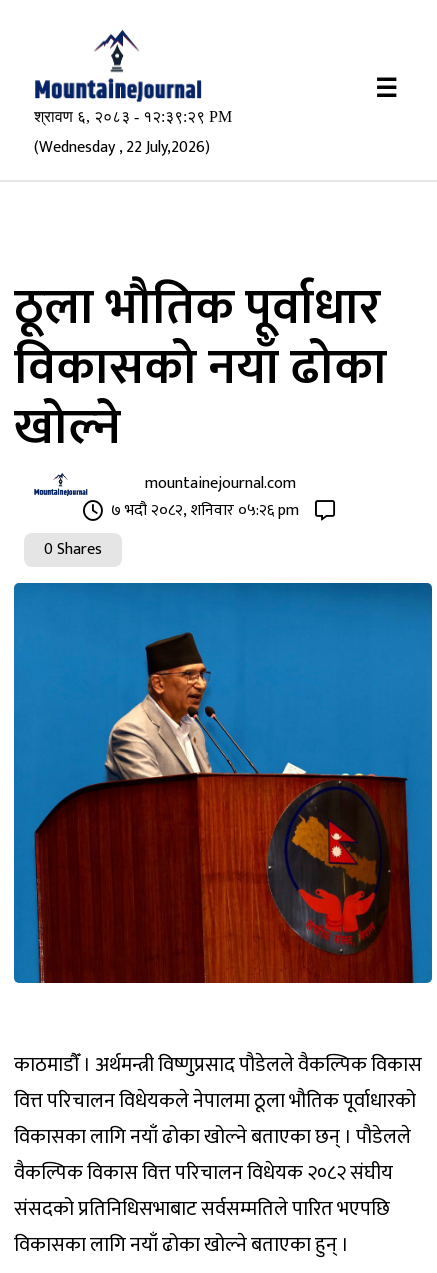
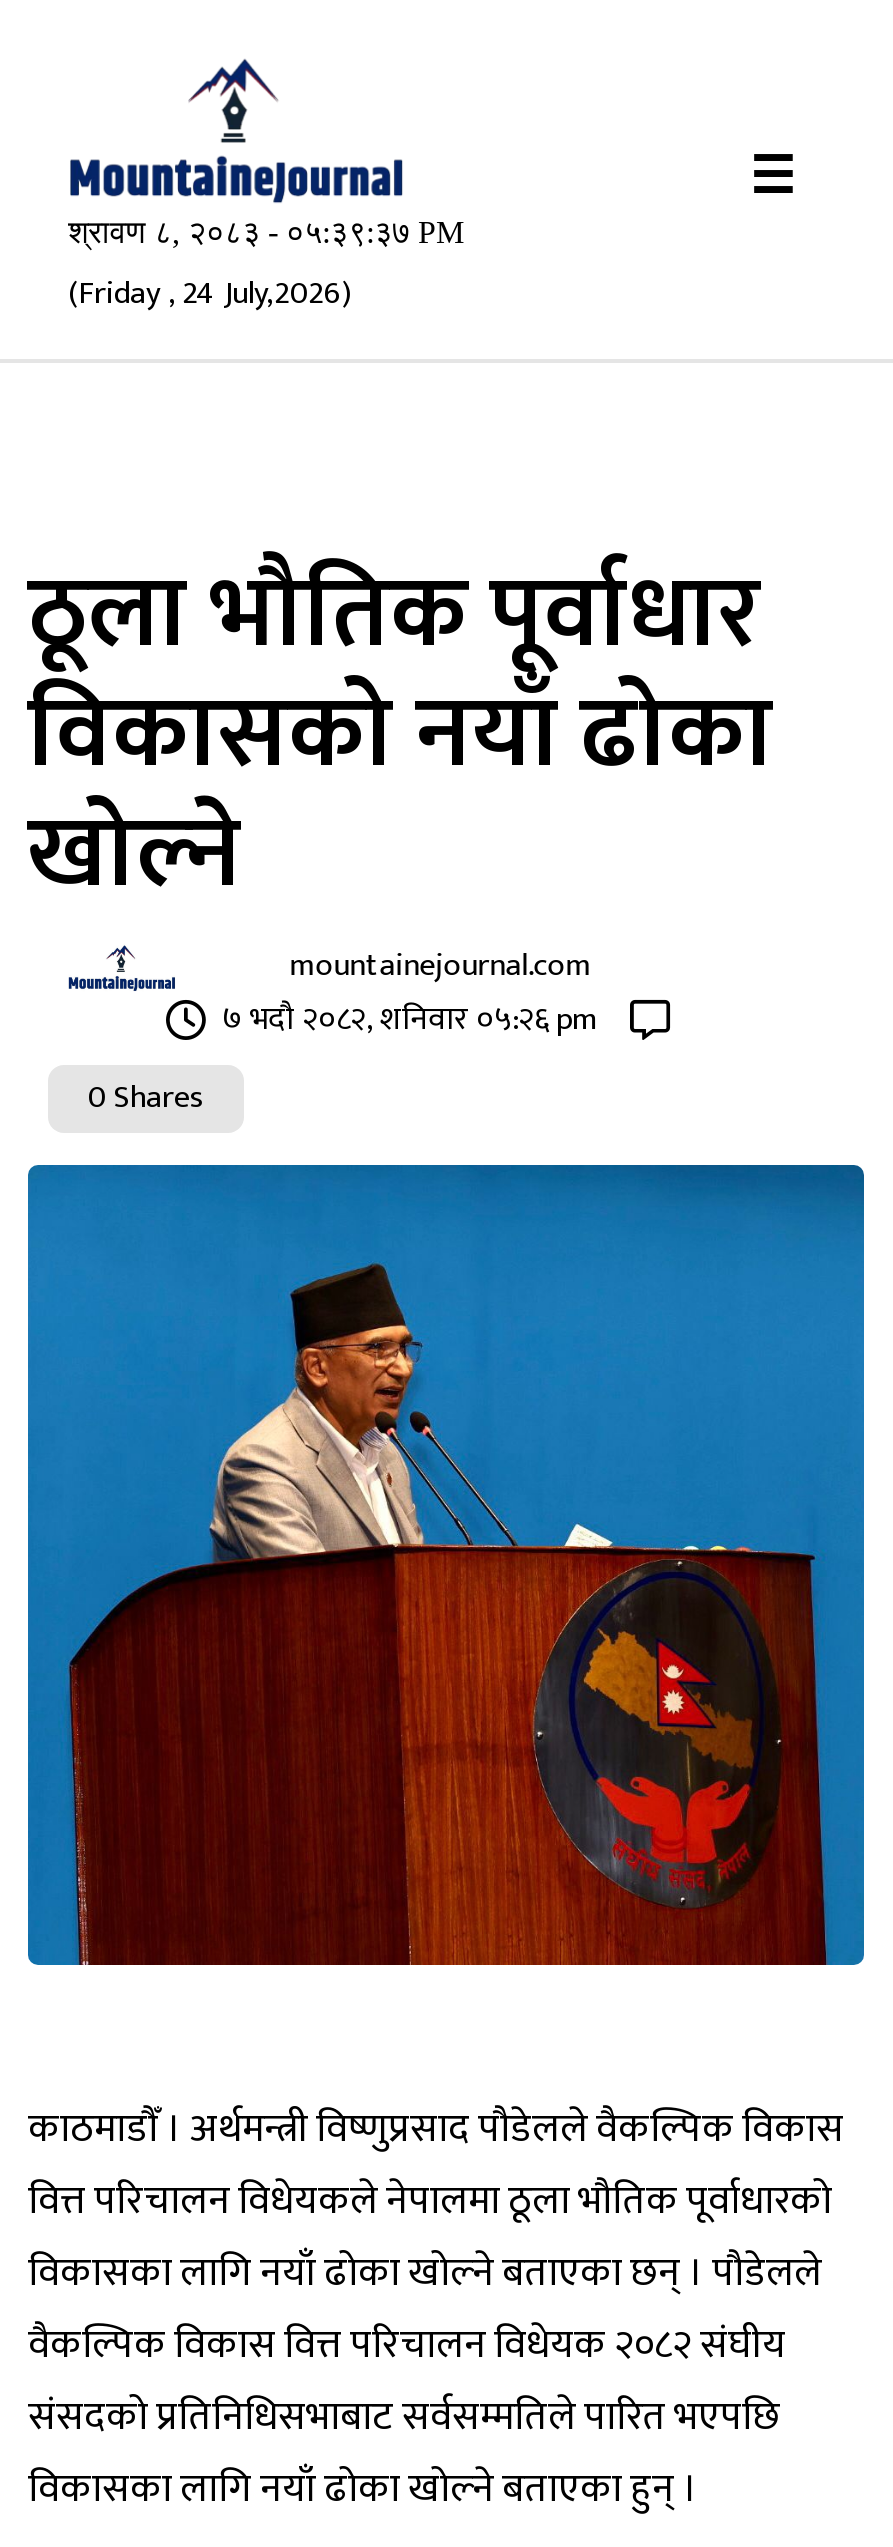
[34,134,210,161] (Wednesday , 22 July,2026) -> [68,267,352,321] (Friday , 24 July,2026)

